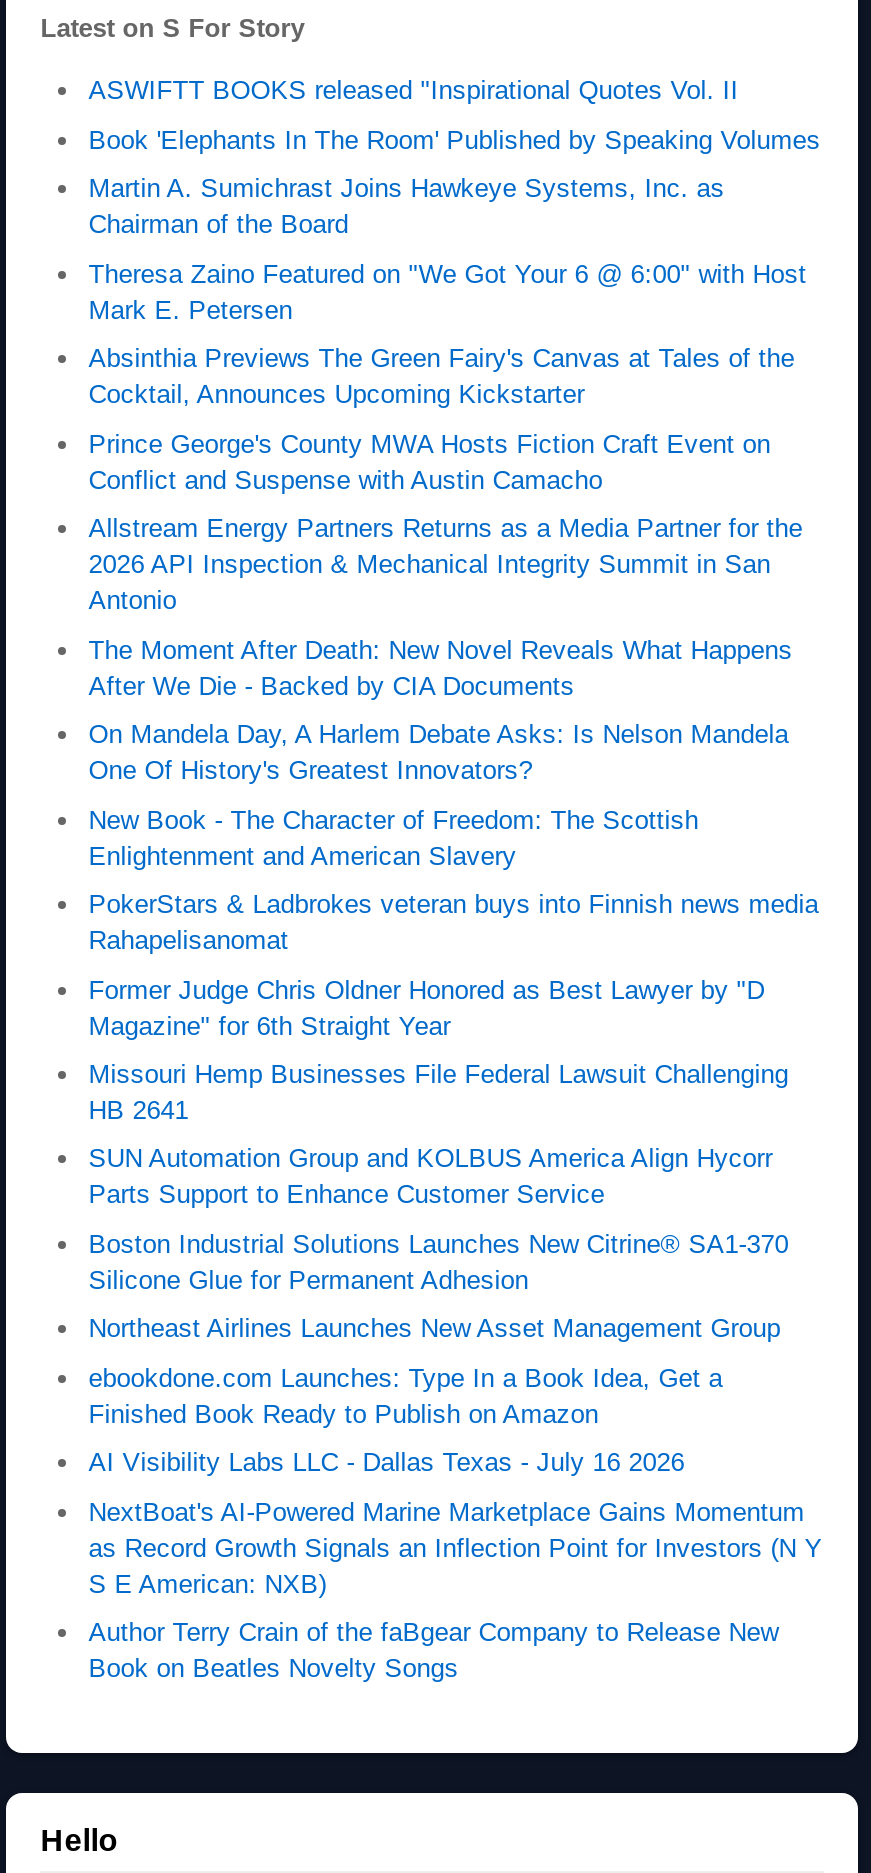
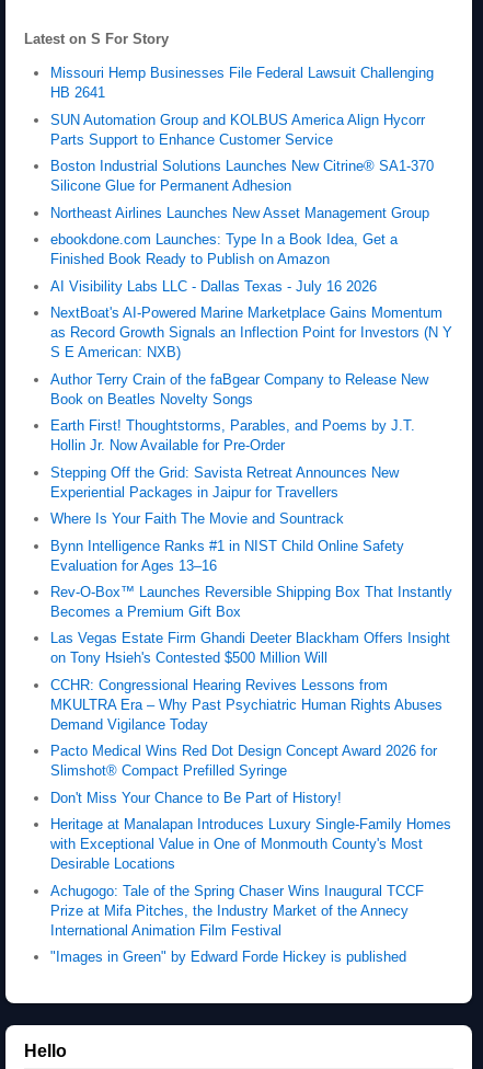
[88,76,820,1040] ASWIFTT BOOKS released "Inspirational Quotes Vol. II | Book 'Elephants In The Room' Published by Speaking Volumes | Martin A. Sumichrast Joins Hawkeye Systems, Inc. as | Chairman of the Board | Theresa Zaino Featured on "We Got Your 6 @ 6:00" with Host | Mark E. Petersen | Absinthia Previews The Green Fairy's Canvas at Tales of the | Cocktail, Announces Upcoming Kickstarter | Prince George's County MWA Hosts Fiction Craft Event on | Conflict and Suspense with Austin Camacho | Allstream Energy Partners Returns as a Media Partner for the | 2026 API Inspection & Mechanical Integrity Summit in San | Antonio | The Moment After Death: New Novel Reveals What Happens | After We Die - Backed by CIA Documents | On Mandela Day, A Harlem Debate Asks: Is Nelson Mandela | One Of History's Greatest Innovators? | New Book - The Character of Freedom: The Scottish | Enlightenment and American Slavery | PokerStars & Ladbrokes veteran buys into Finnish news media | Rahapelisanomat | Former Judge Chris Oldner Honored as Best Lawyer by "D | Magazine" for 6th Straight Year -> none
moved [88,1059,822,1684] -> [51,65,453,407]: Missouri Hemp Businesses File Federal Lawsuit Challenging | HB 2641 | SUN Automation Group and KOLBUS America Align Hycorr | ... | Author Terry Crain of the faBgear Company to Release New | Book on Beatles Novelty Songs
none -> [51,417,453,965] Earth First! Thoughtstorms, Parables, and Poems by J.T. | Hollin Jr. Now Available for Pre-Order | Stepping Off the Grid: Savista Retreat Announces New | Experiential Packages in Jaipur for Travellers | Where Is Your Faith The Movie and Sountrack | Bynn Intelligence Ranks #1 in NIST Child Online Safety | Evaluation for Ages 13–16 | Rev-O-Box™ Launches Reversible Shipping Box That Instantly | Becomes a Premium Gift Box | Las Vegas Estate Firm Ghandi Deeter Blackham Offers Insight | on Tony Hsieh's Contested $500 Million Will | CCHR: Congressional Hearing Revives Lessons from | MKULTRA Era – Why Past Psychiatric Human Rights Abuses | Demand Vigilance Today | Pacto Medical Wins Red Dot Design Concept Award 2026 for | Slimshot® Compact Prefilled Syringe | Don't Miss Your Chance to Be Part of History! | Heritage at Manalapan Introduces Luxury Single-Family Homes | with Exceptional Value in One of Monmouth County's Most | Desirable Locations | Achugogo: Tale of the Spring Chaser Wins Inaugural TCCF | Prize at Mifa Pitches, the Industry Market of the Annecy | International Animation Film Festival | "Images in Green" by Edward Forde Hickey is published

